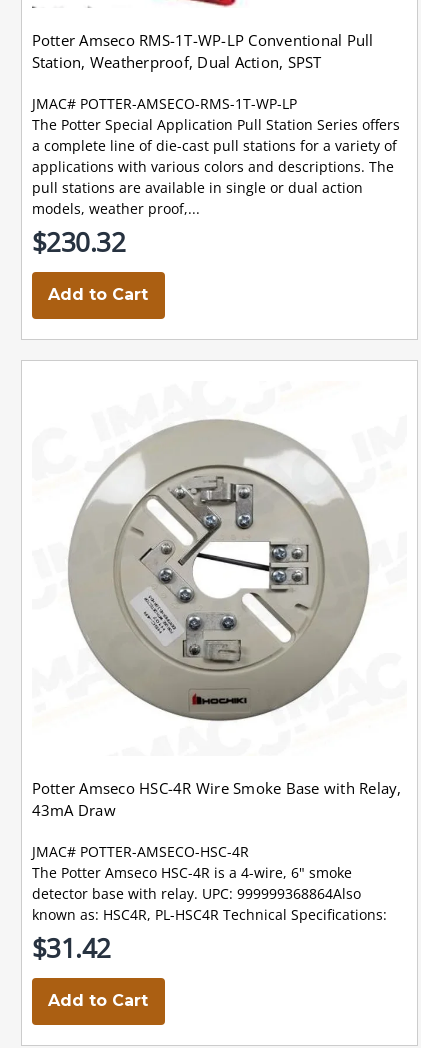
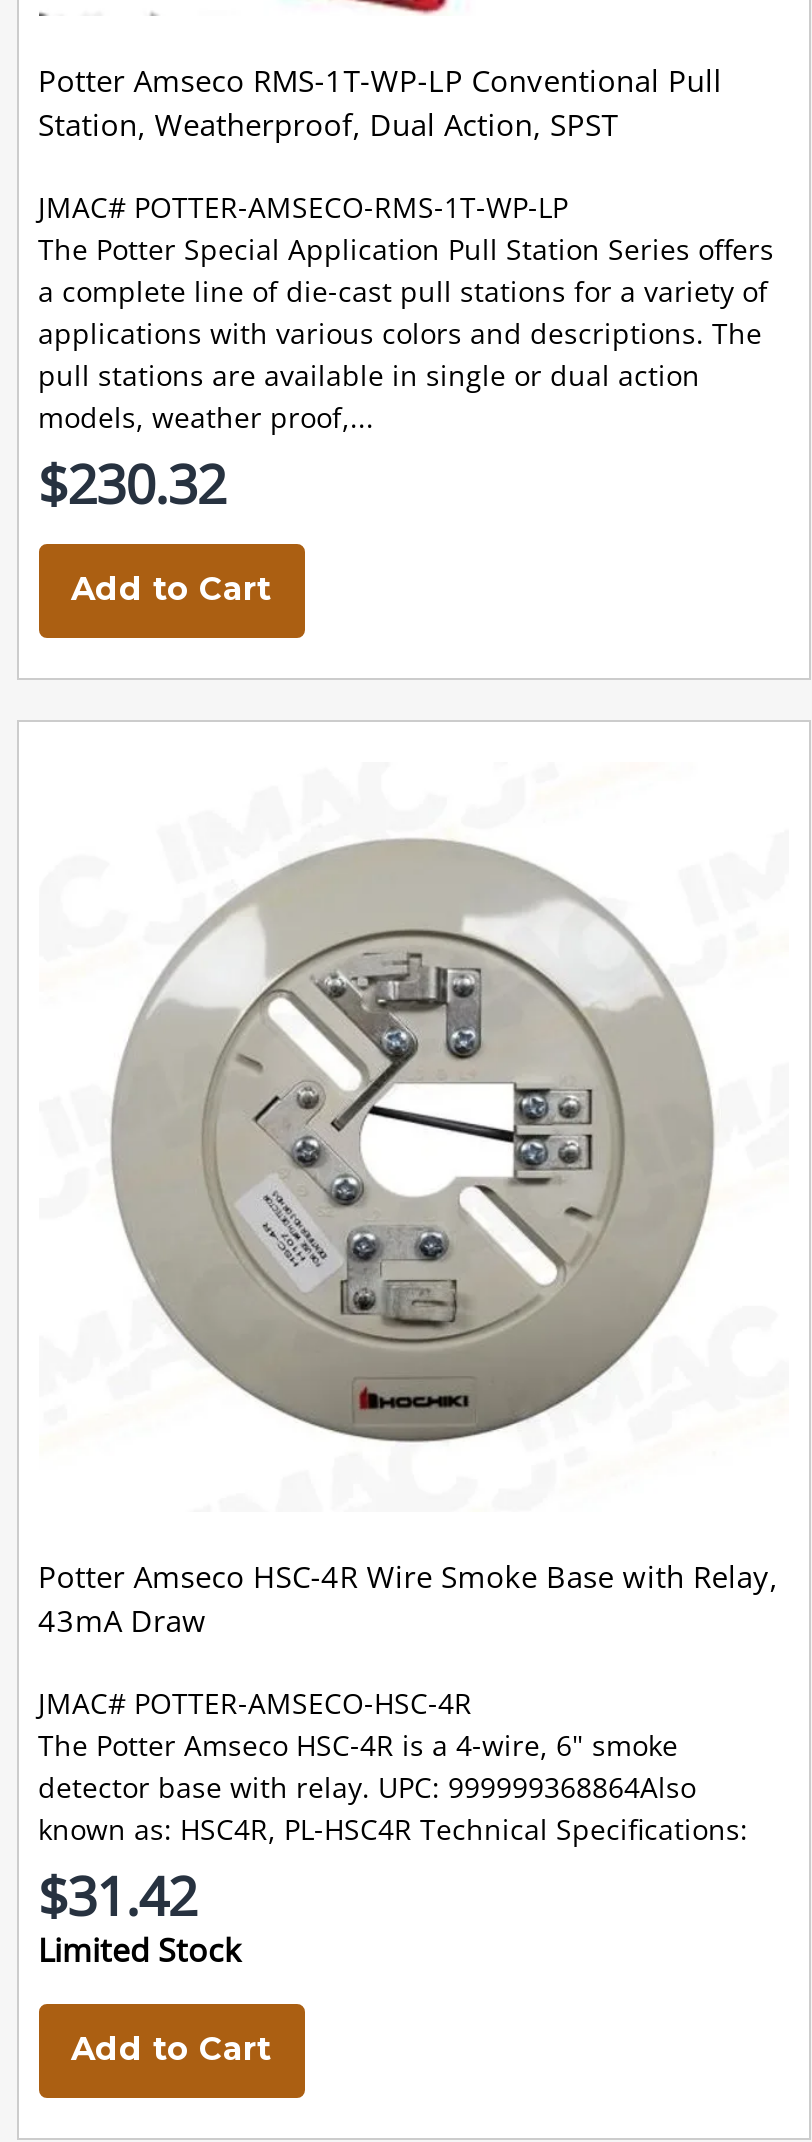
none -> [38,1927,240,1971] Limited Stock

